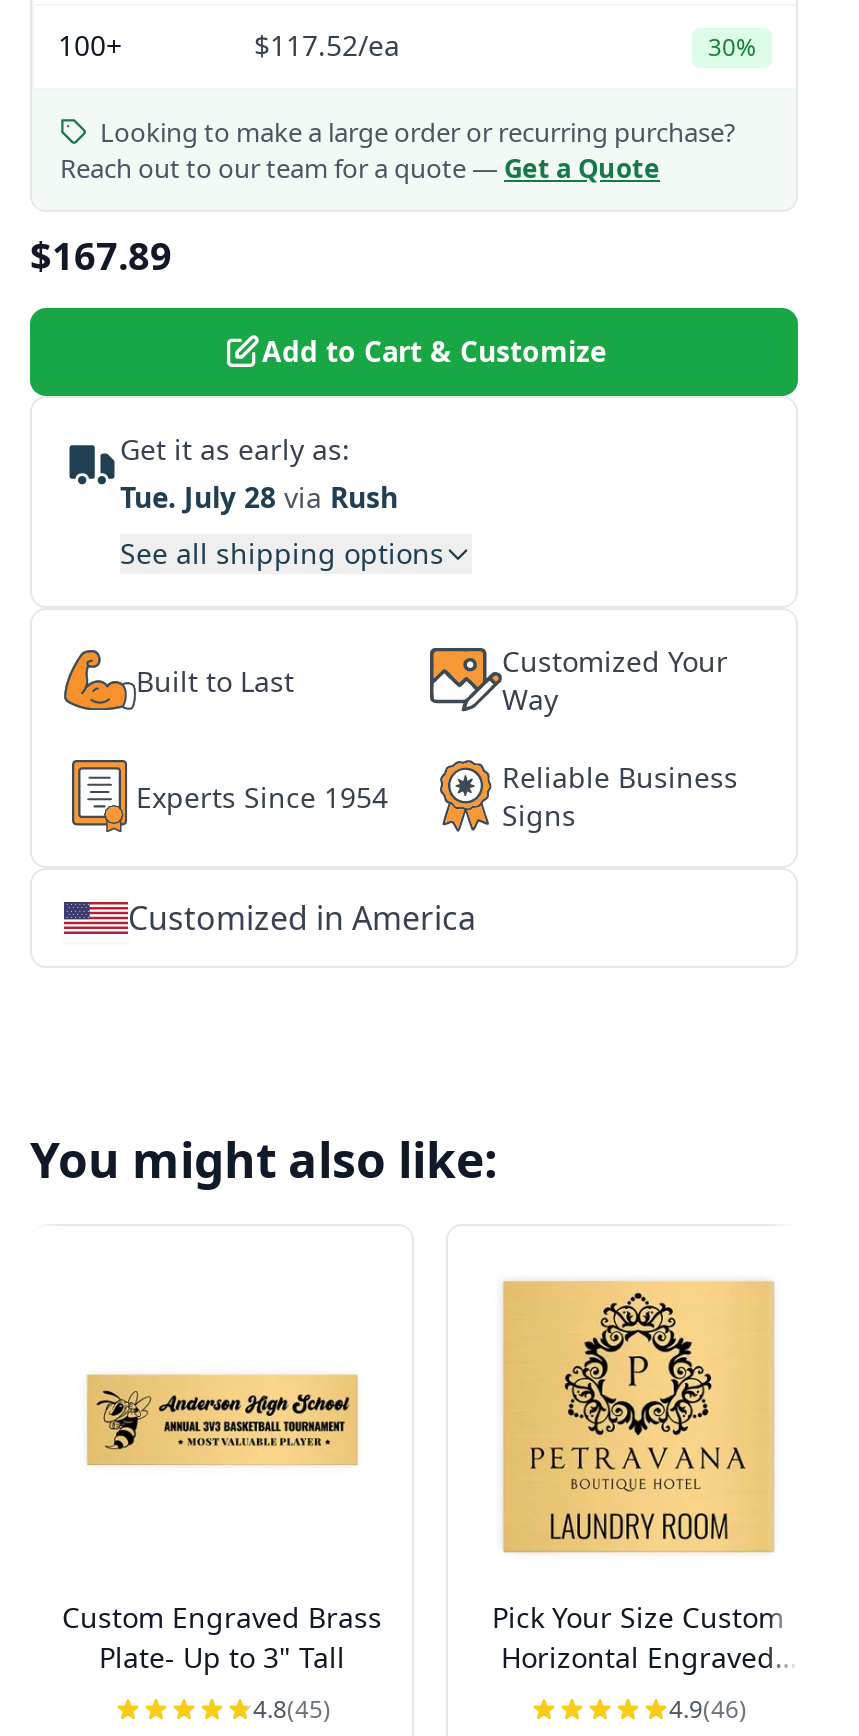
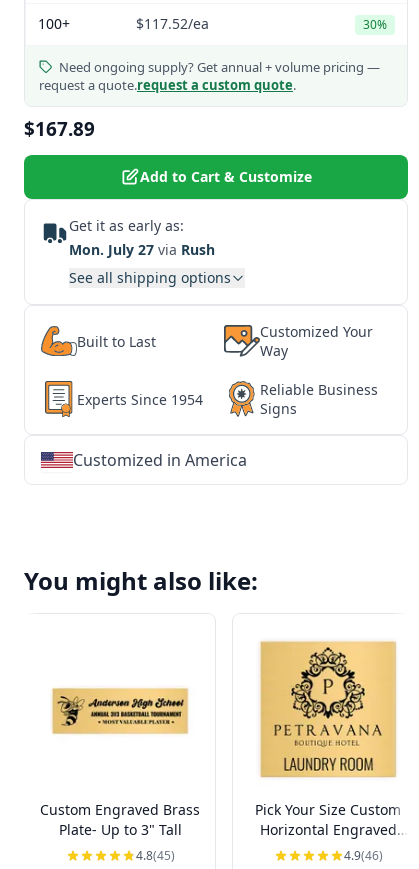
[60,114,736,186] Looking to make a large order or recurring purchase? | Reach out to our team for a quote — Get a Quote -> [39,58,380,94] Need ongoing supply? Get annual + volume pricing — | request a quote. request a custom quote.
[120,478,398,516] Tue. July 28 via Rush -> [69,240,215,259] Mon. July 27 via Rush

